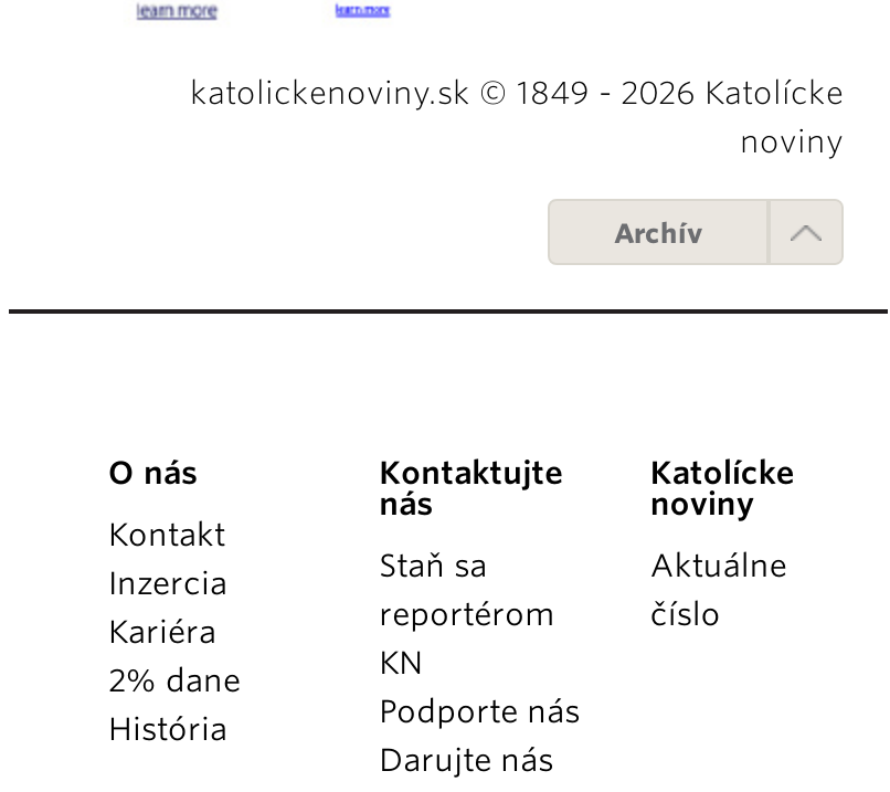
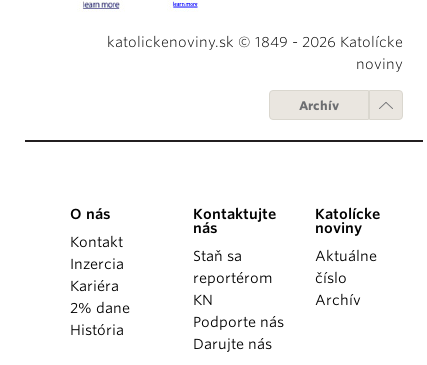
none -> [315,292,361,308] Archív

